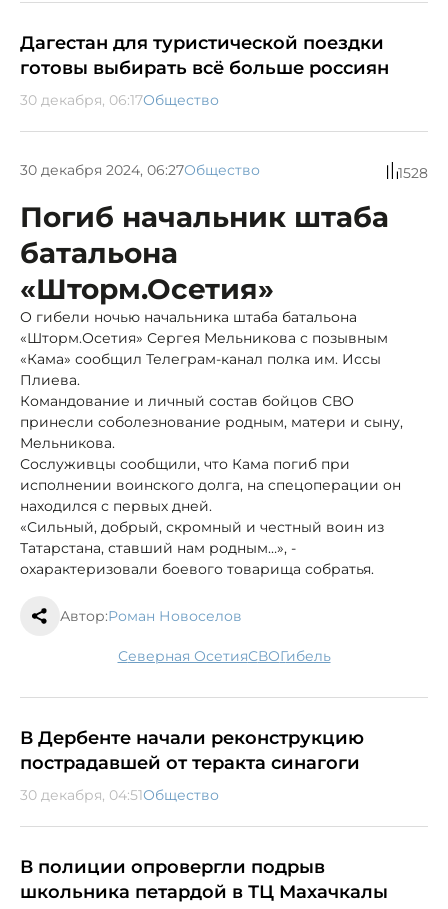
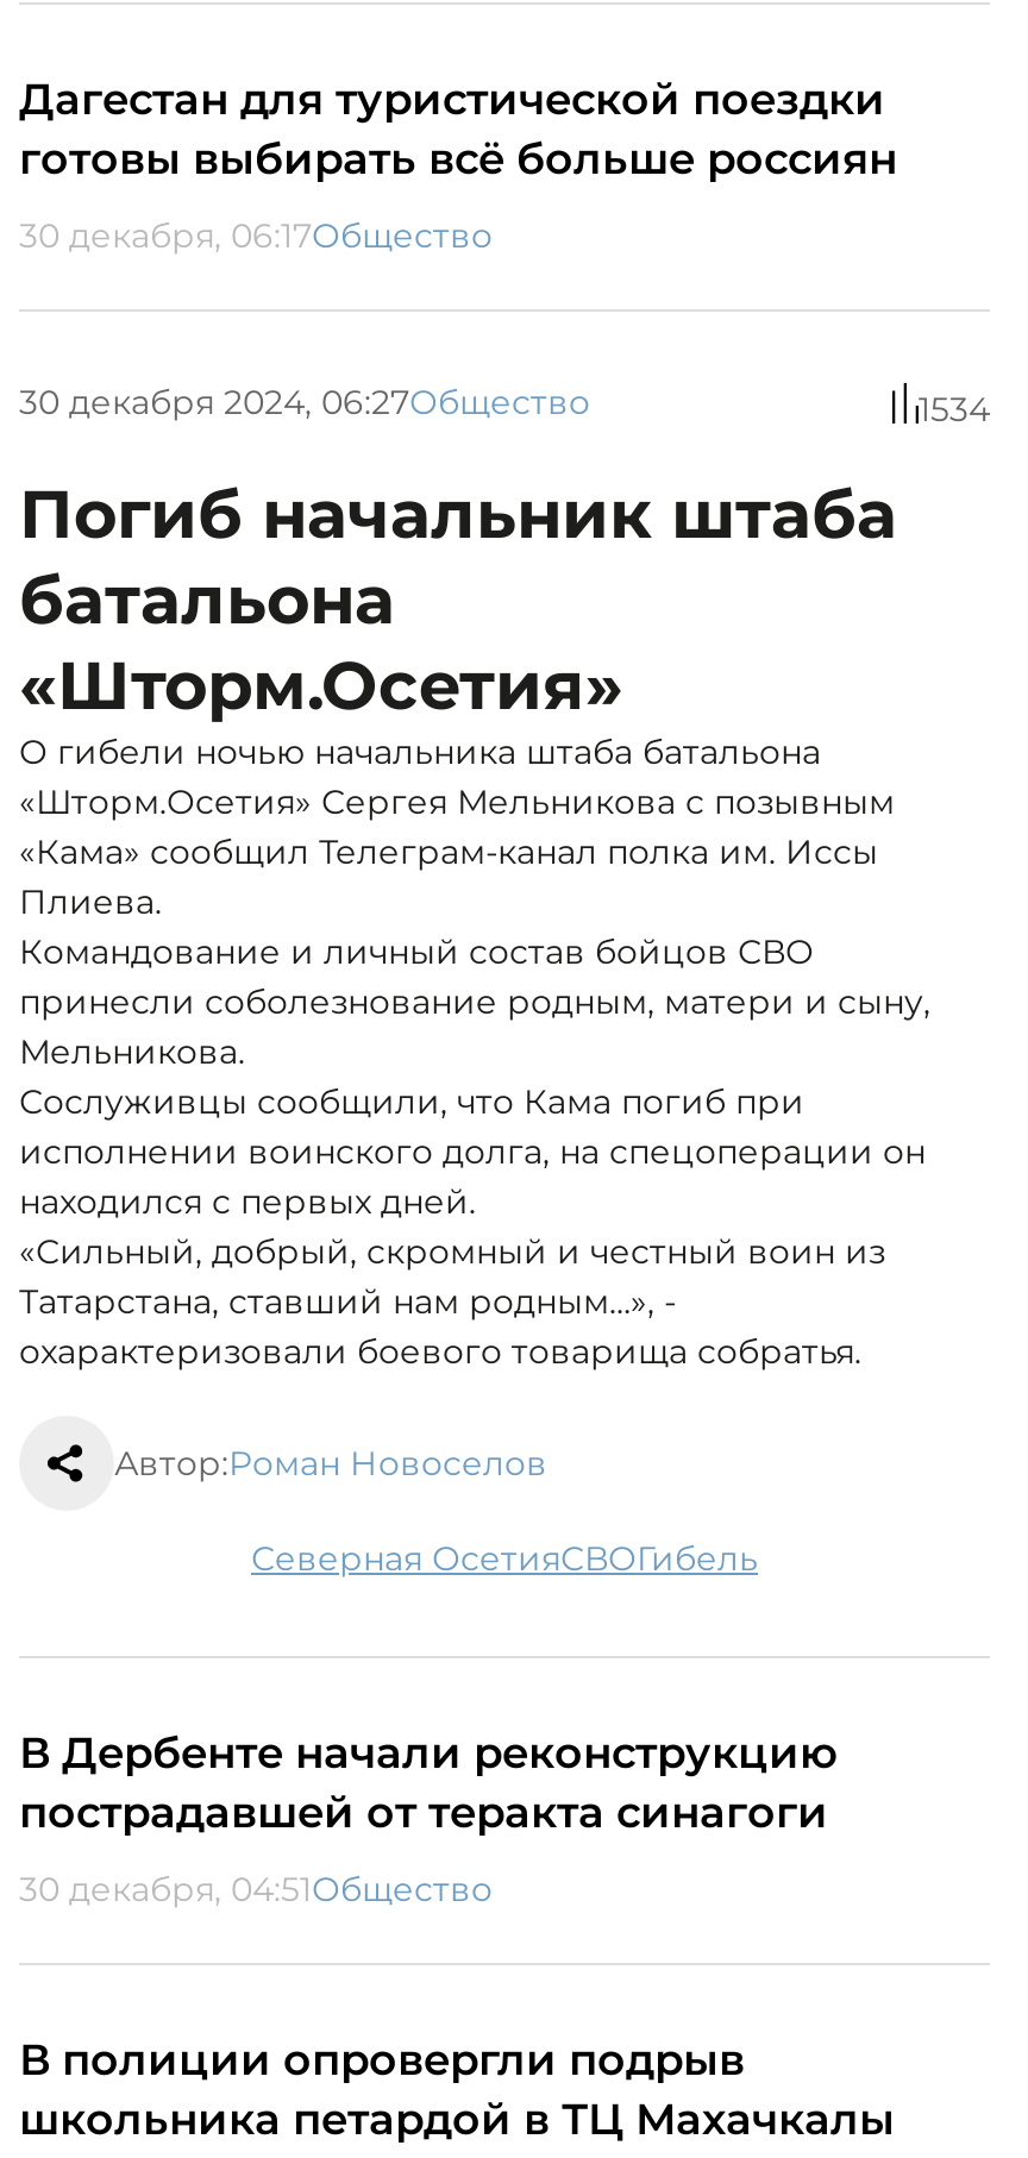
[398,164,428,182] 1528 -> [919,387,990,430] 1534

